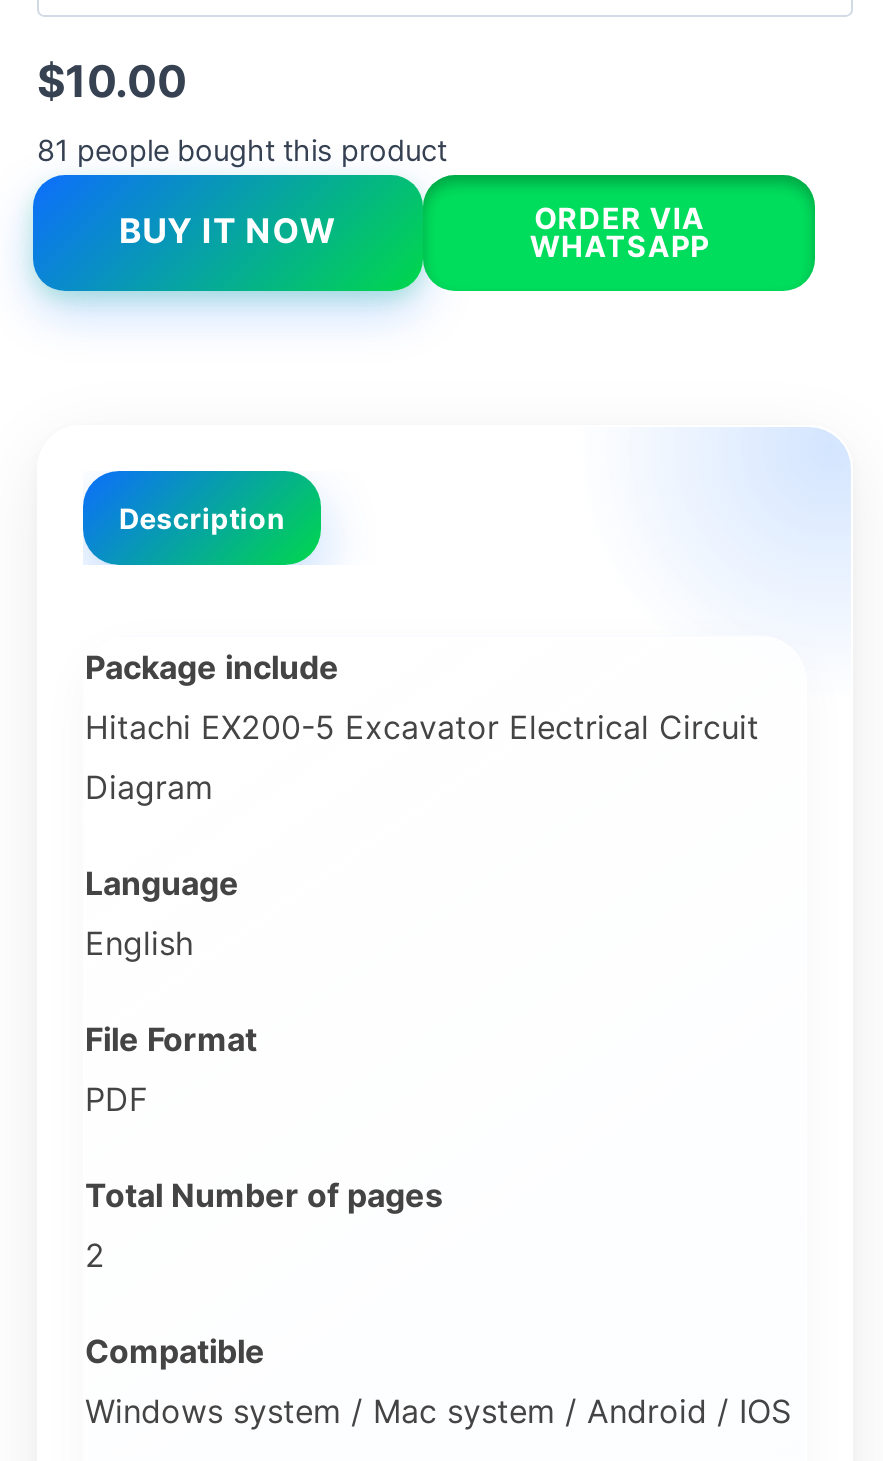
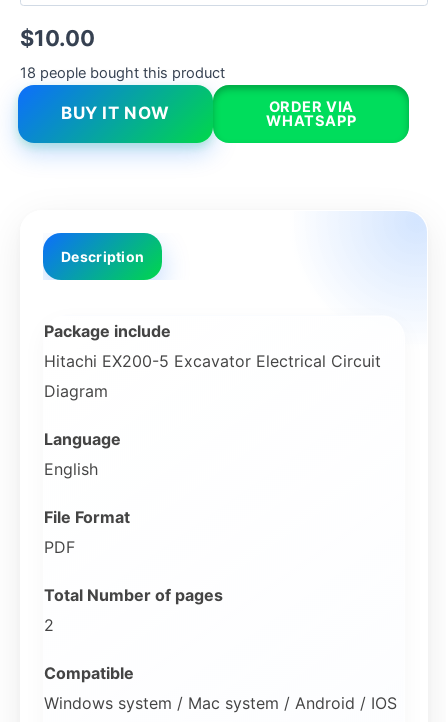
[37,132,447,168] 81 people bought this product -> [20,64,225,82] 18 people bought this product

